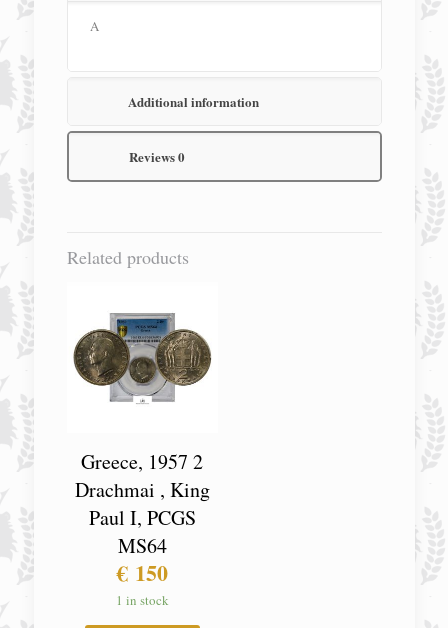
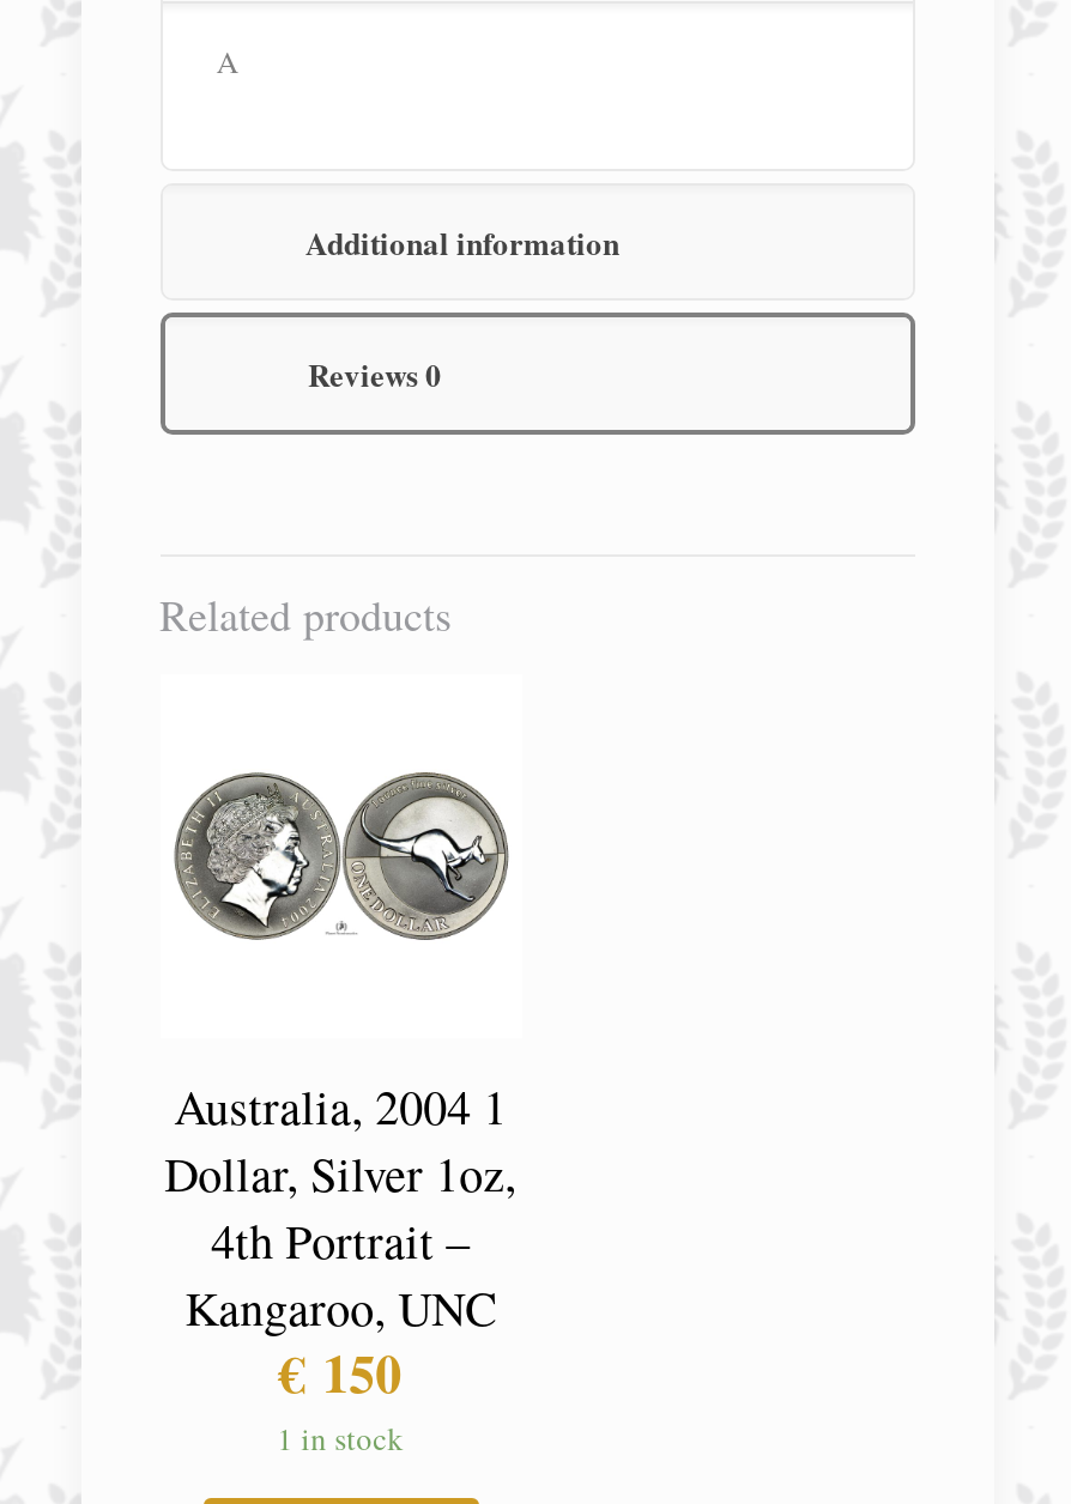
[74,312,211,404] [image] -> [173,750,508,968] [image]
[75,448,210,559] Greece, 1957 2 | Drachmai , King | Paul I, PCGS | MS64 -> [164,1074,517,1339] Australia, 2004 1 | Dollar, Silver 1oz, | 4th Portrait – | Kangaroo, UNC

